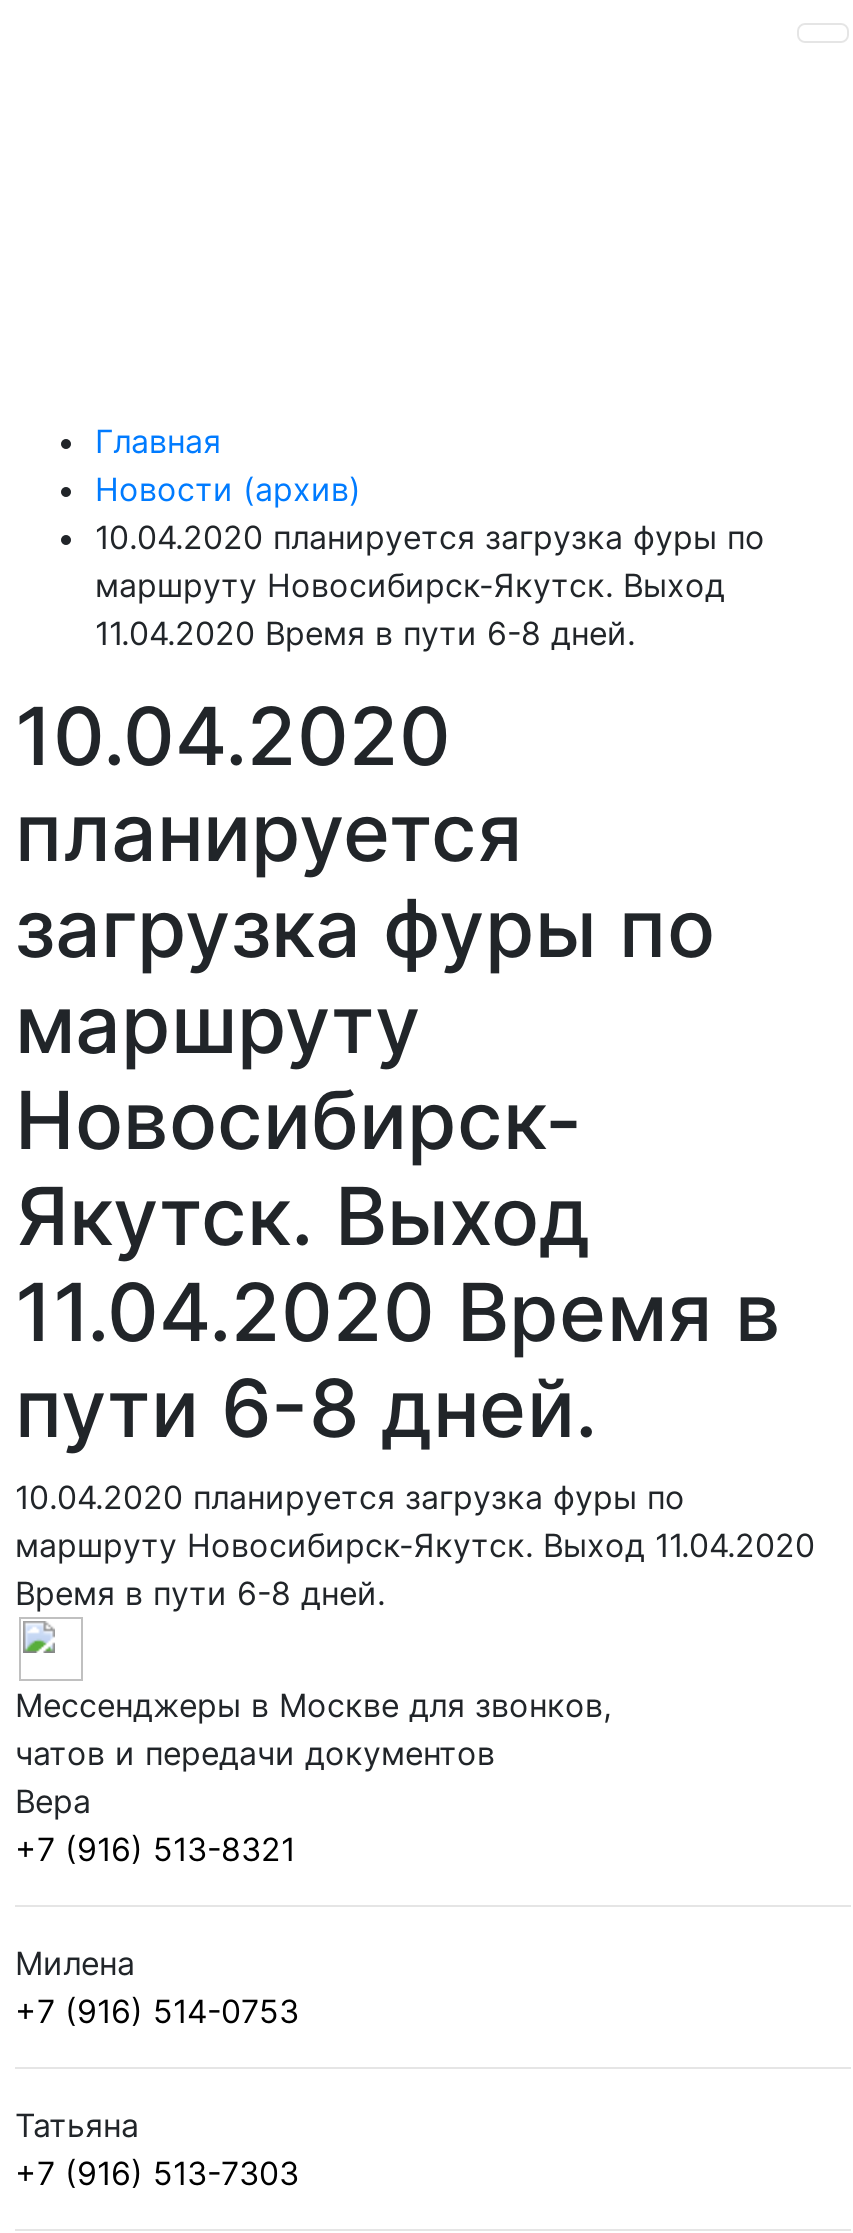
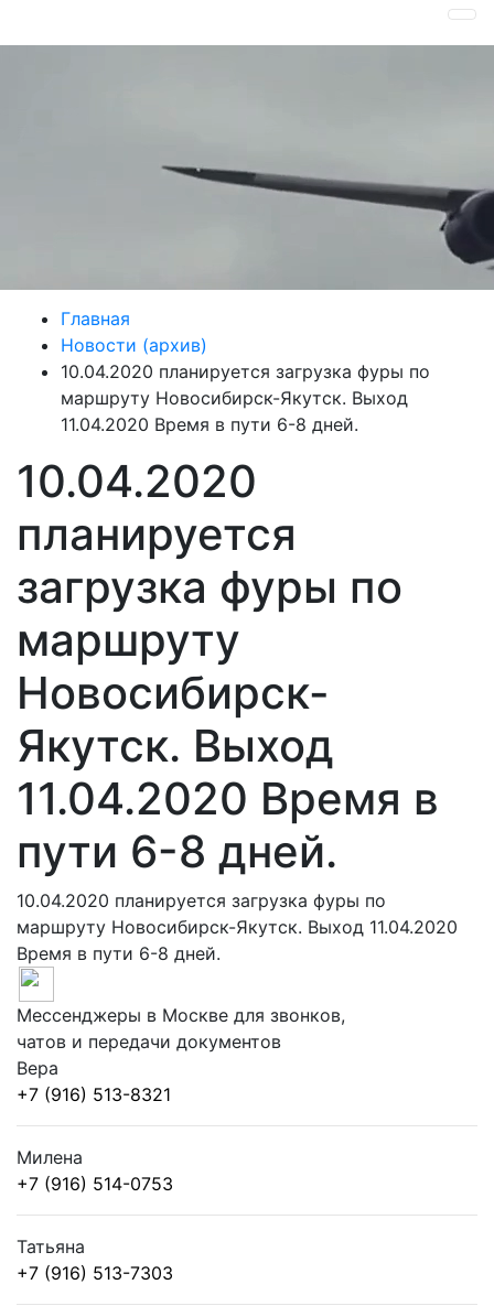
none -> [3,44,491,291] [image]

